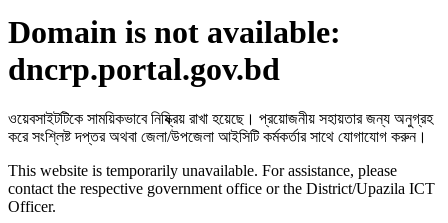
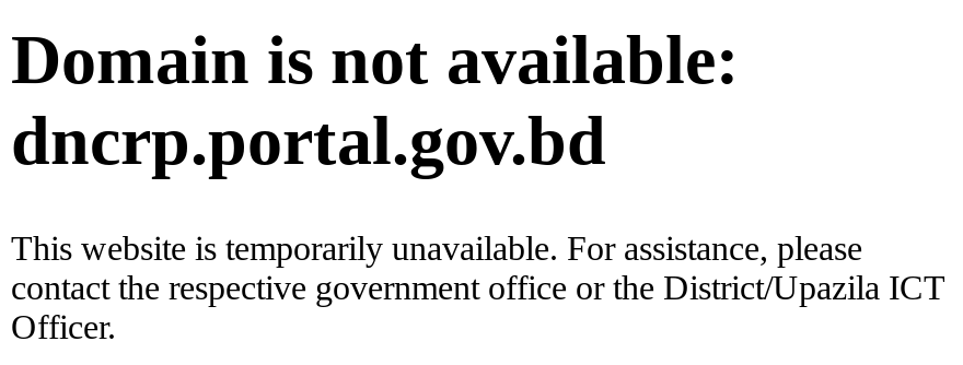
[8,110,433,145] ওয়েবসাইটটিকে সাময়িকভাবে নিষ্ক্রিয় রাখা হয়েছে। প্রয়োজনীয় সহায়তার জন্য অনুগ্রহ | করে সংশ্লিষ্ট দপ্তর অথবা জেলা/উপজেলা আইসিটি কর্মকর্তার সাথে যোগাযোগ করুন। -> none

